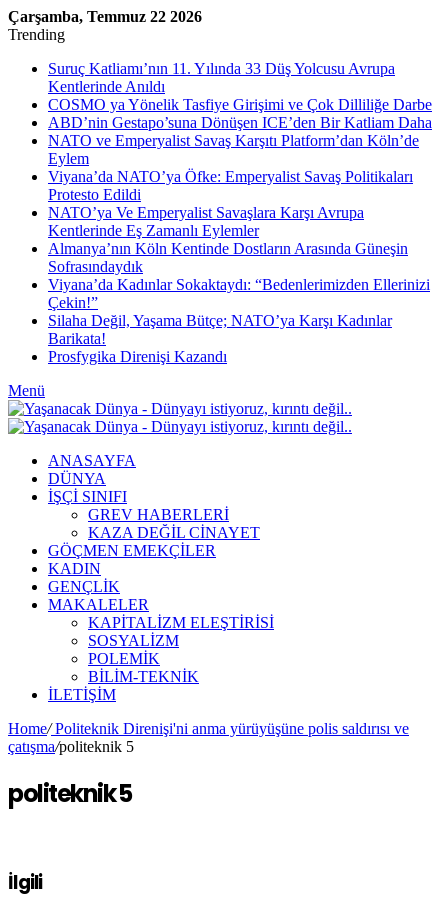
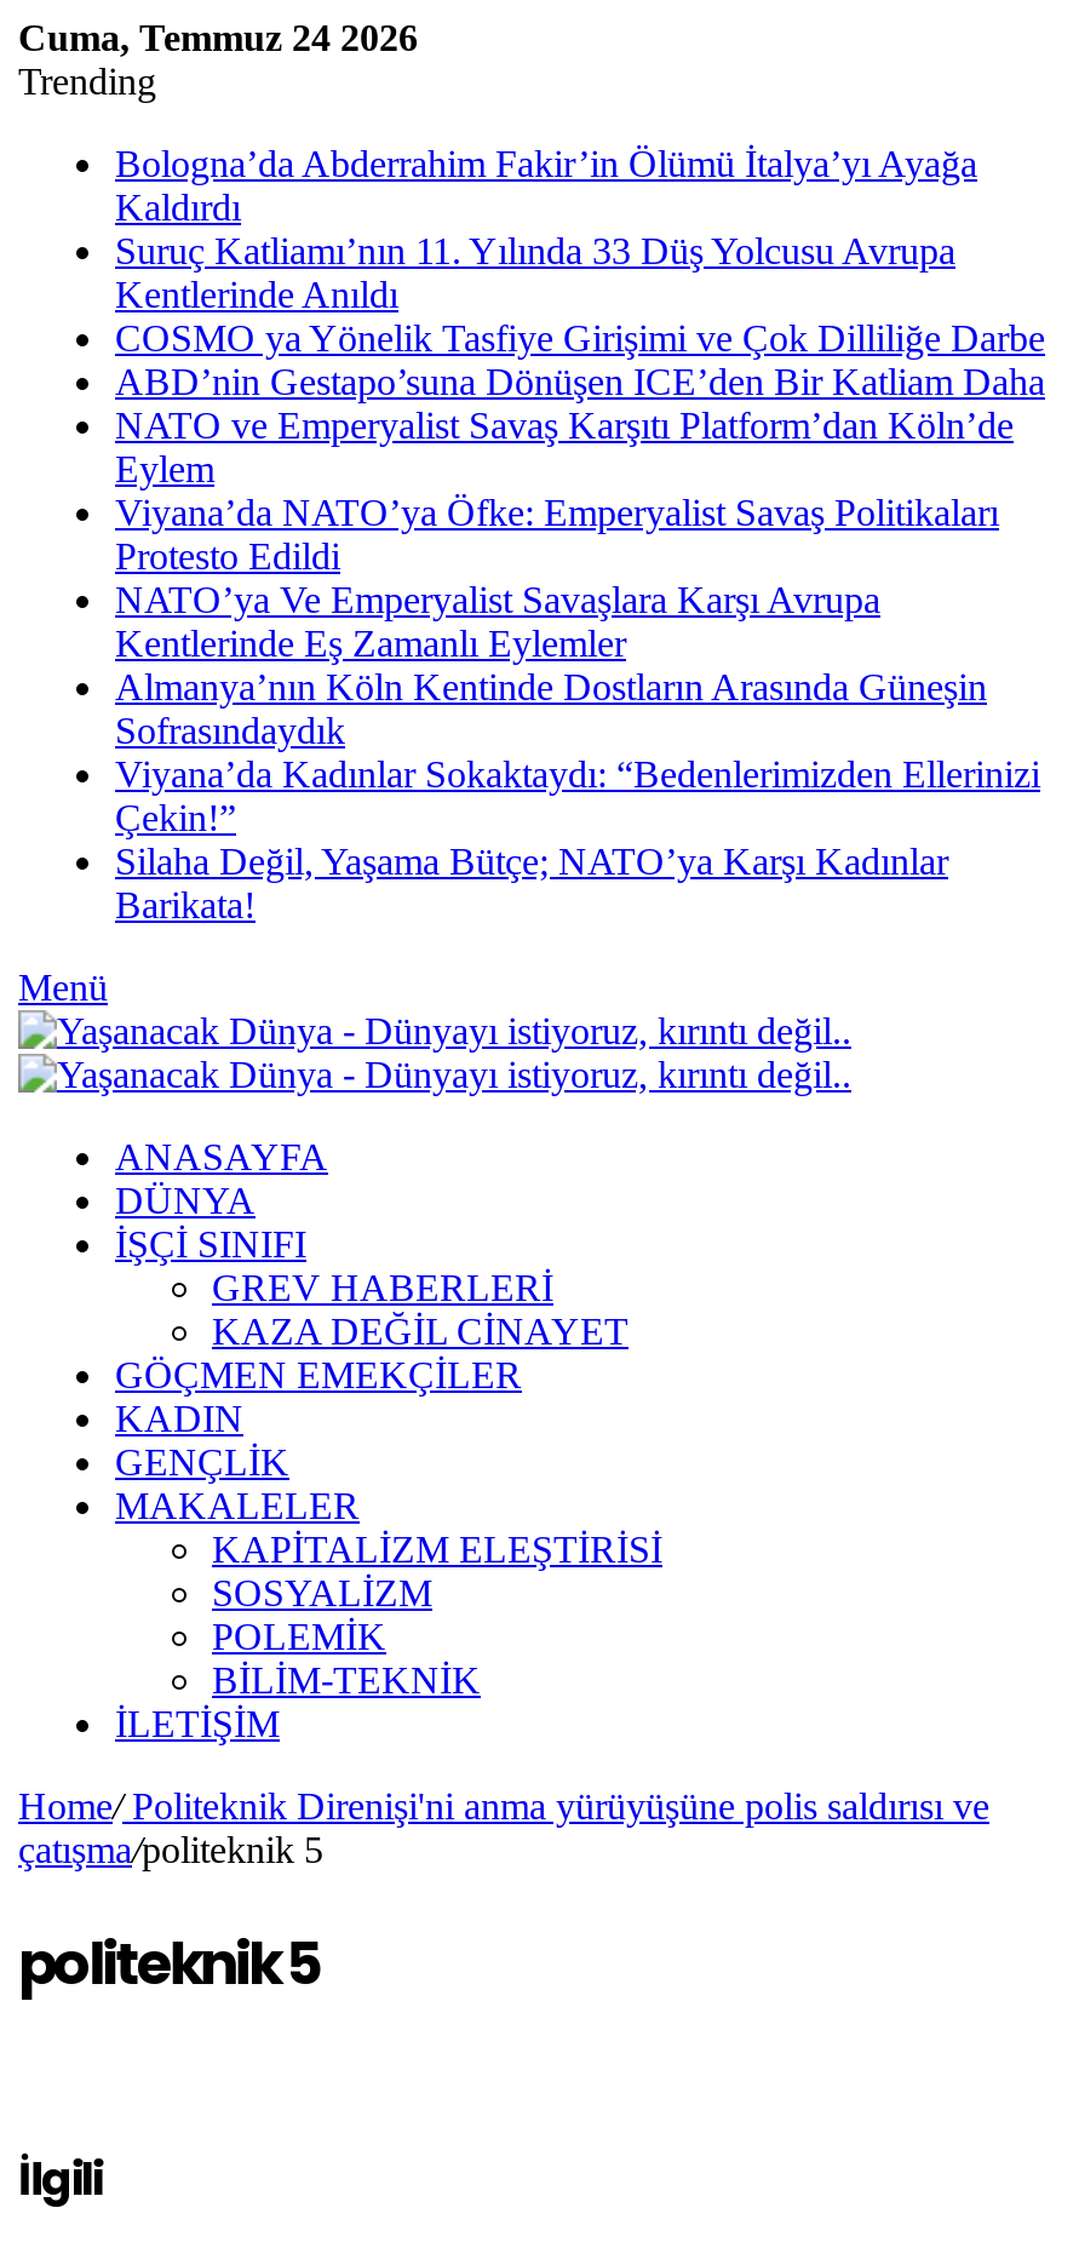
[8,8,202,25] Çarşamba, Temmuz 22 2026 -> [18,17,418,58] Cuma, Temmuz 24 2026
none -> [115,143,977,228] Bologna’da Abderrahim Fakir’in Ölümü İtalya’yı Ayağa | Kaldırdı
moved [48,60,432,347] -> [115,230,1045,925]: Suruç Katliamı’nın 11. Yılında 33 Düş Yolcusu Avrupa | Kentlerinde Anıldı | COSMO ya Yönelik Tasfiye Girişimi ve Çok Dilliliğe Darbe | ... | Silaha Değil, Yaşama Bütçe; NATO’ya Karşı Kadınlar | Barikata!
[48,348,227,365] Prosfygika Direnişi Kazandı -> none

